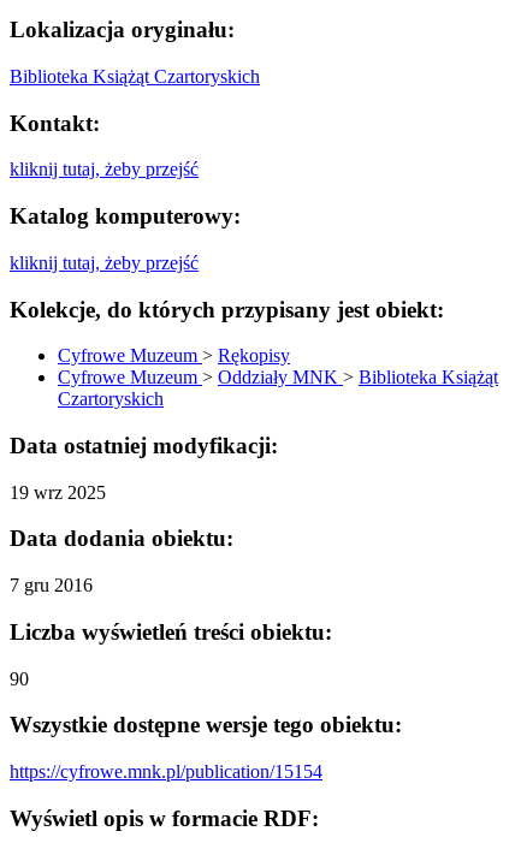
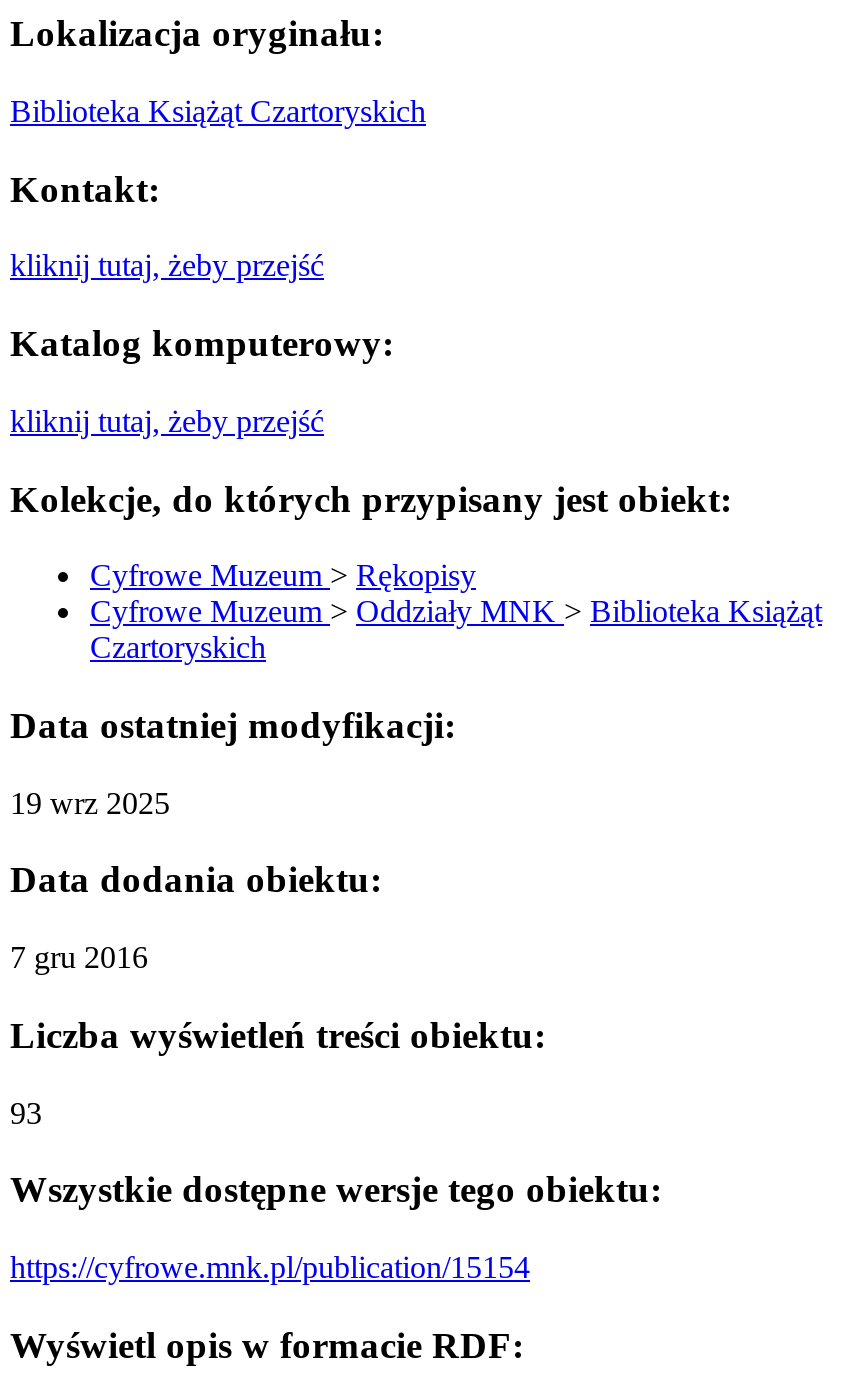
[10,668,29,688] 90 -> [10,1095,42,1129] 93

